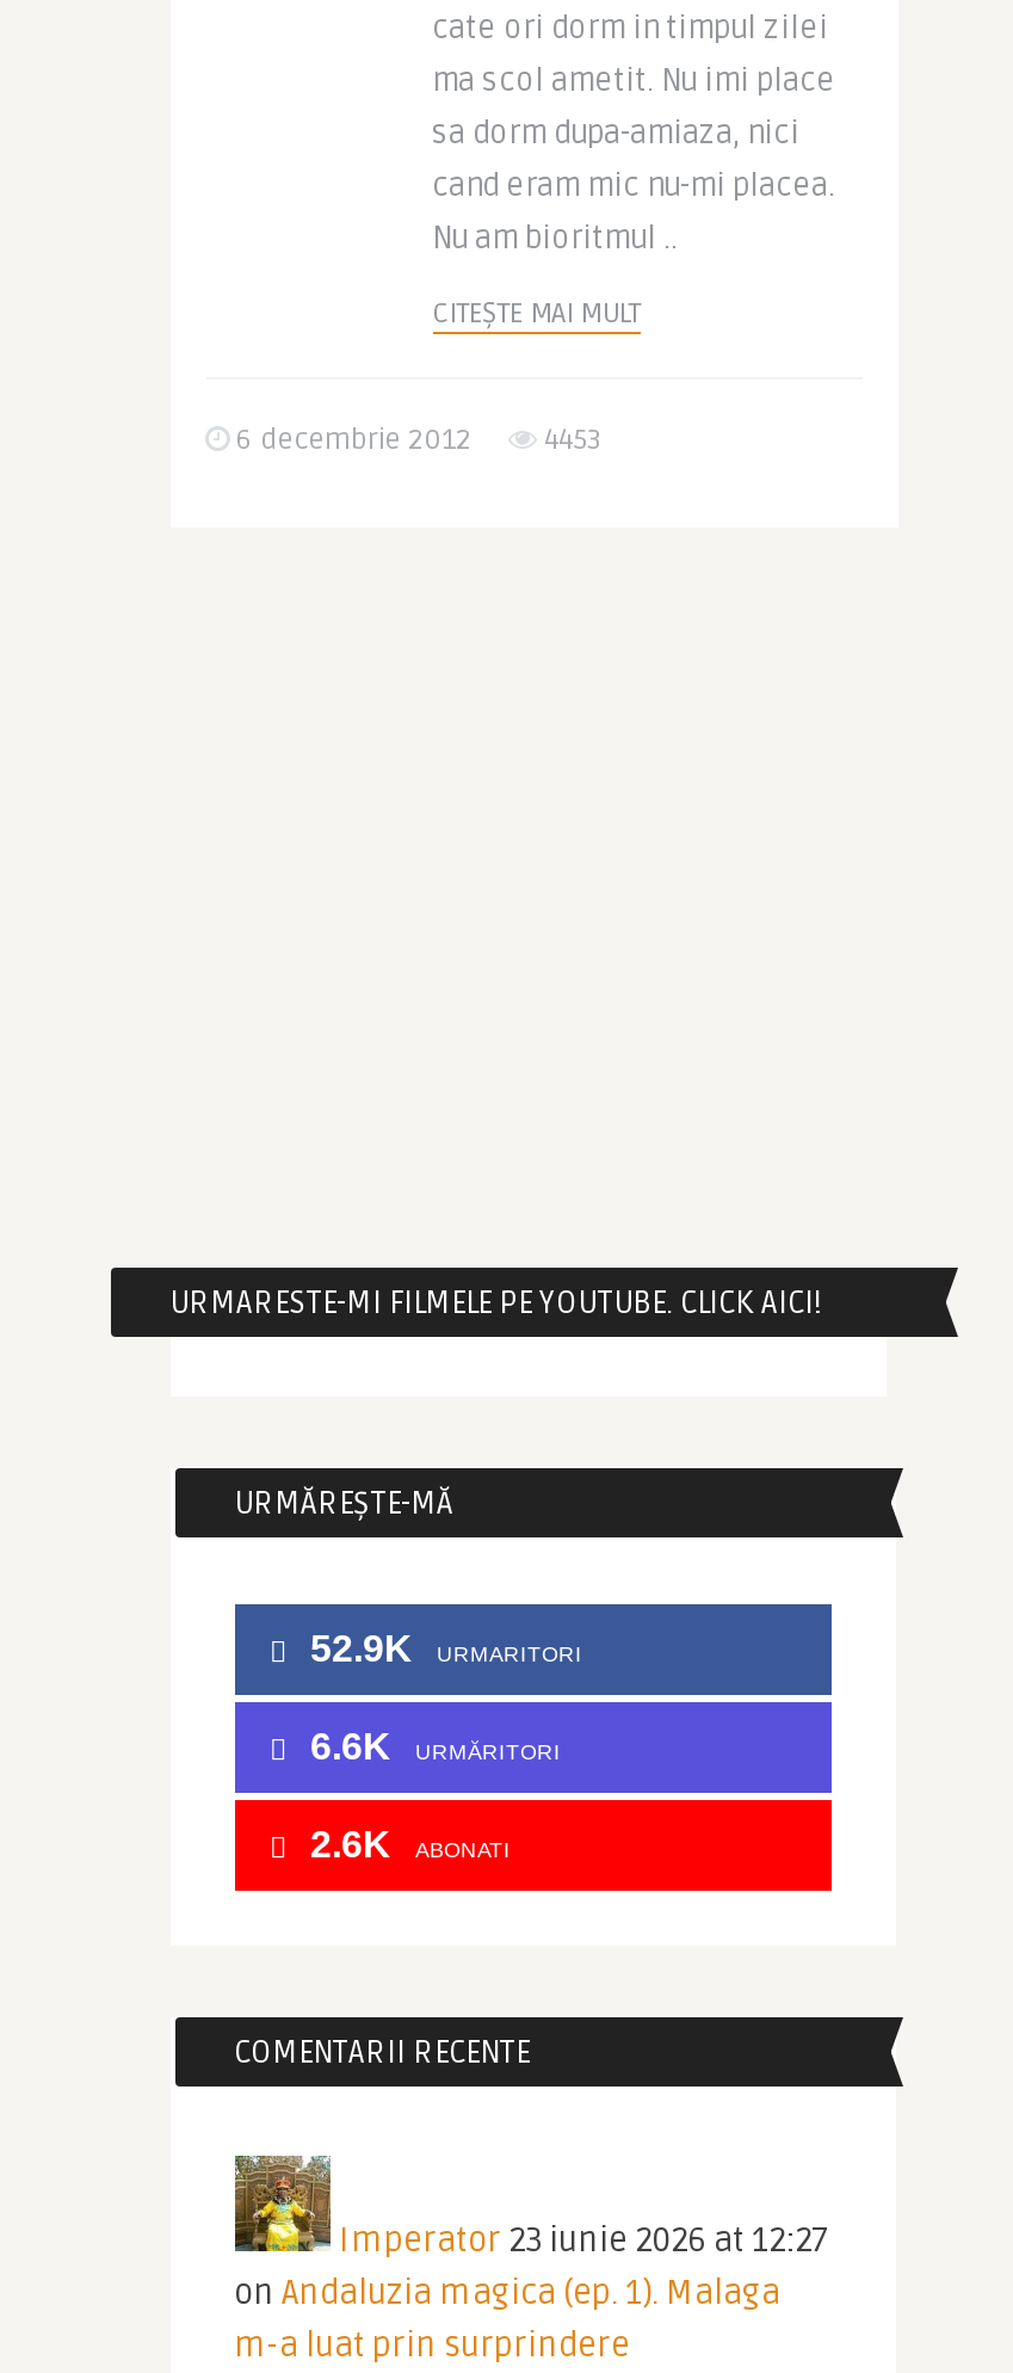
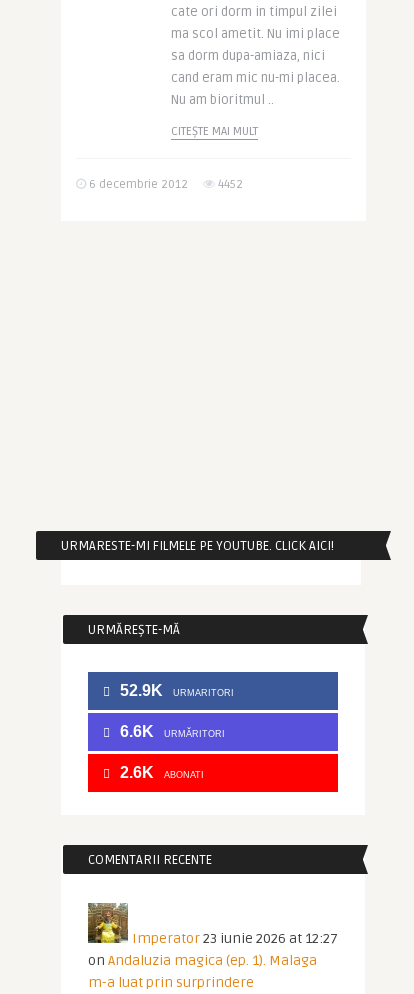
[229,423,601,458] 6 decembrie 2012 4453 -> [85,177,242,192] 6 decembrie 2012 4452

